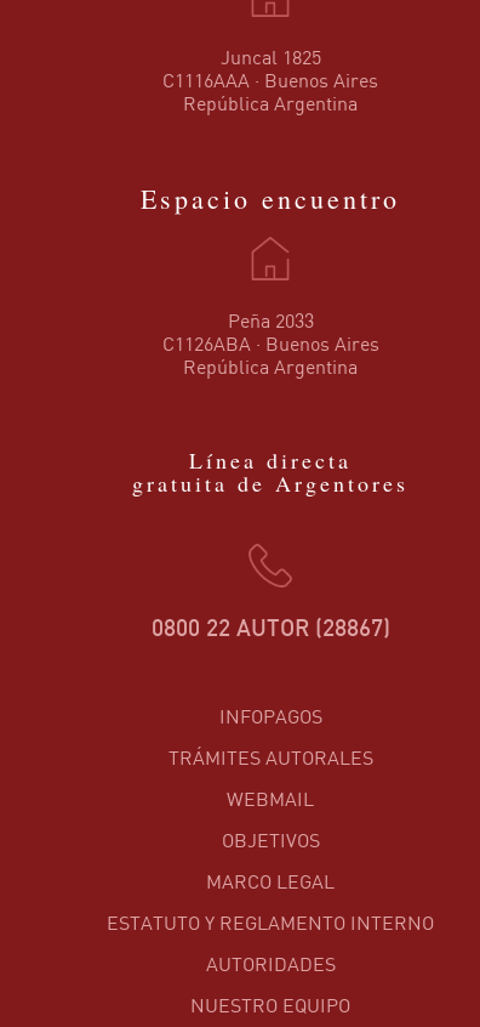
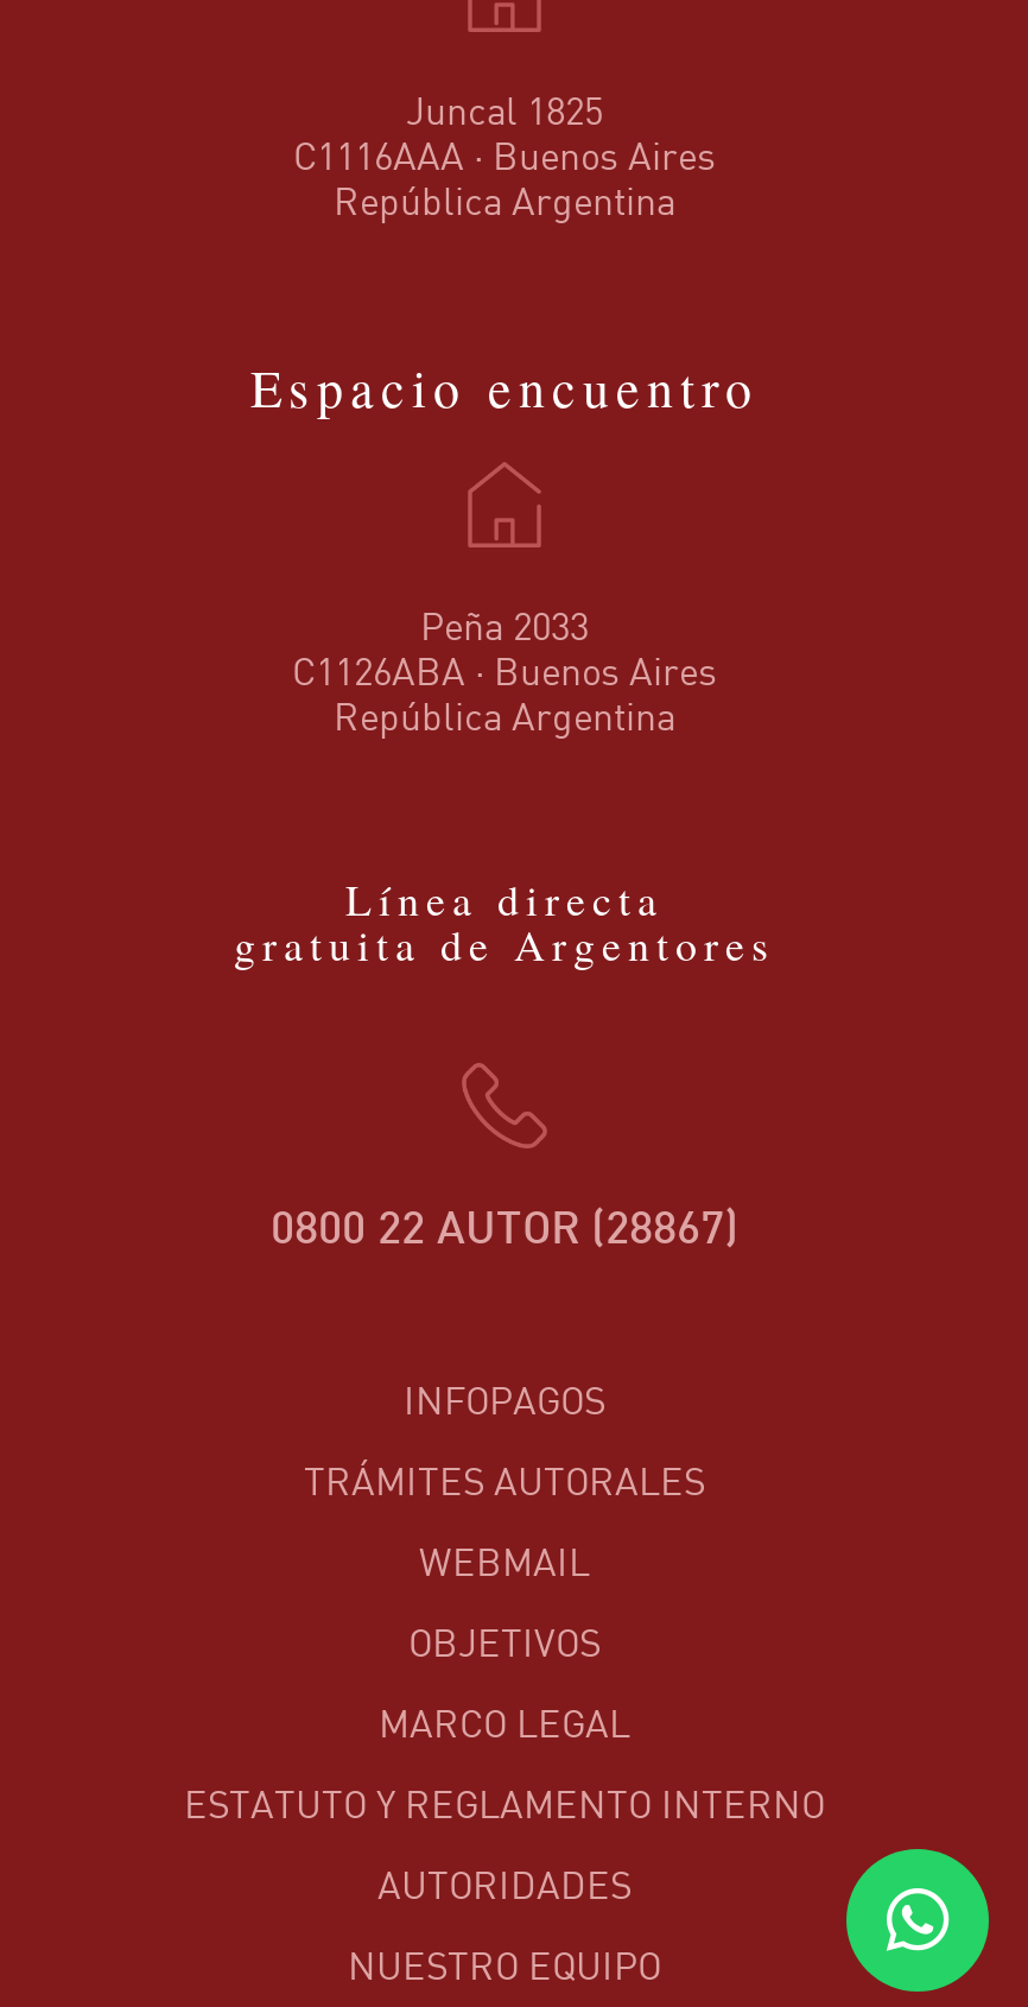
none -> [844,1847,991,1994] [image]

